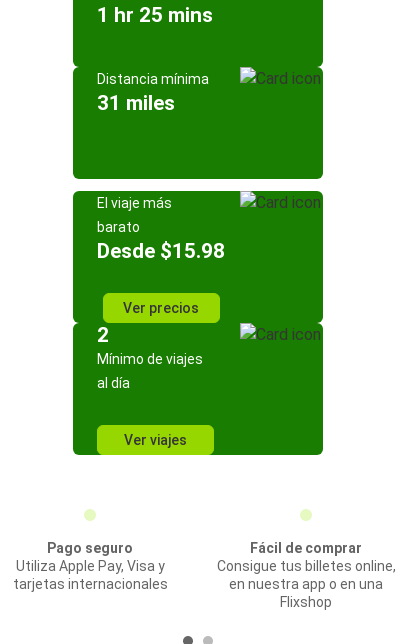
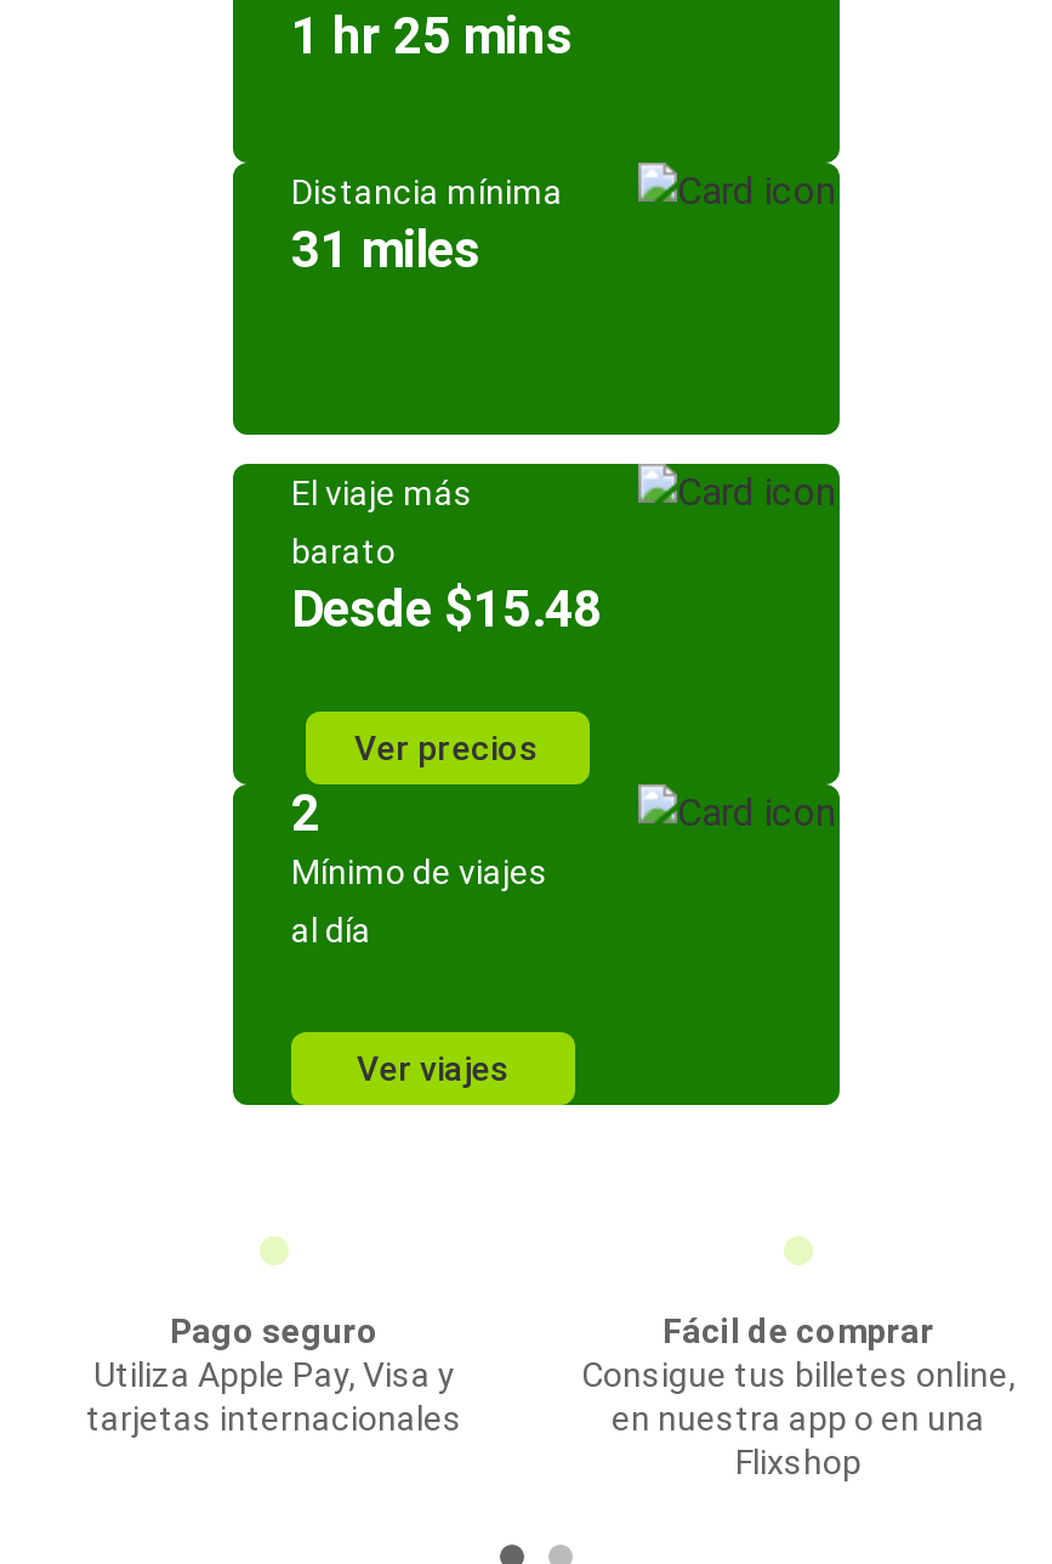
[97,239,225,263] Desde $15.98 -> [291,580,602,639] Desde $15.48

